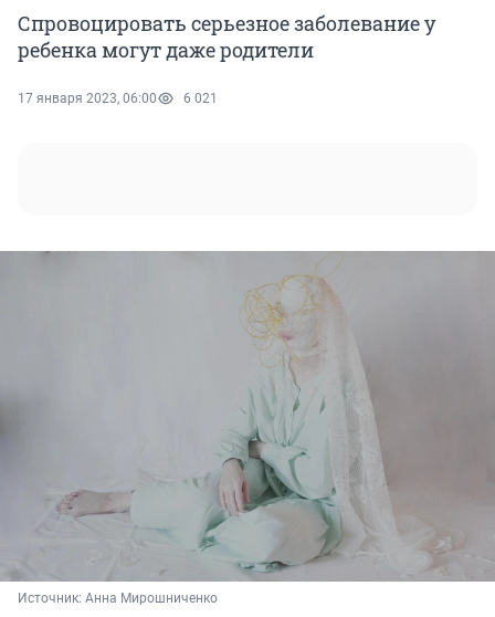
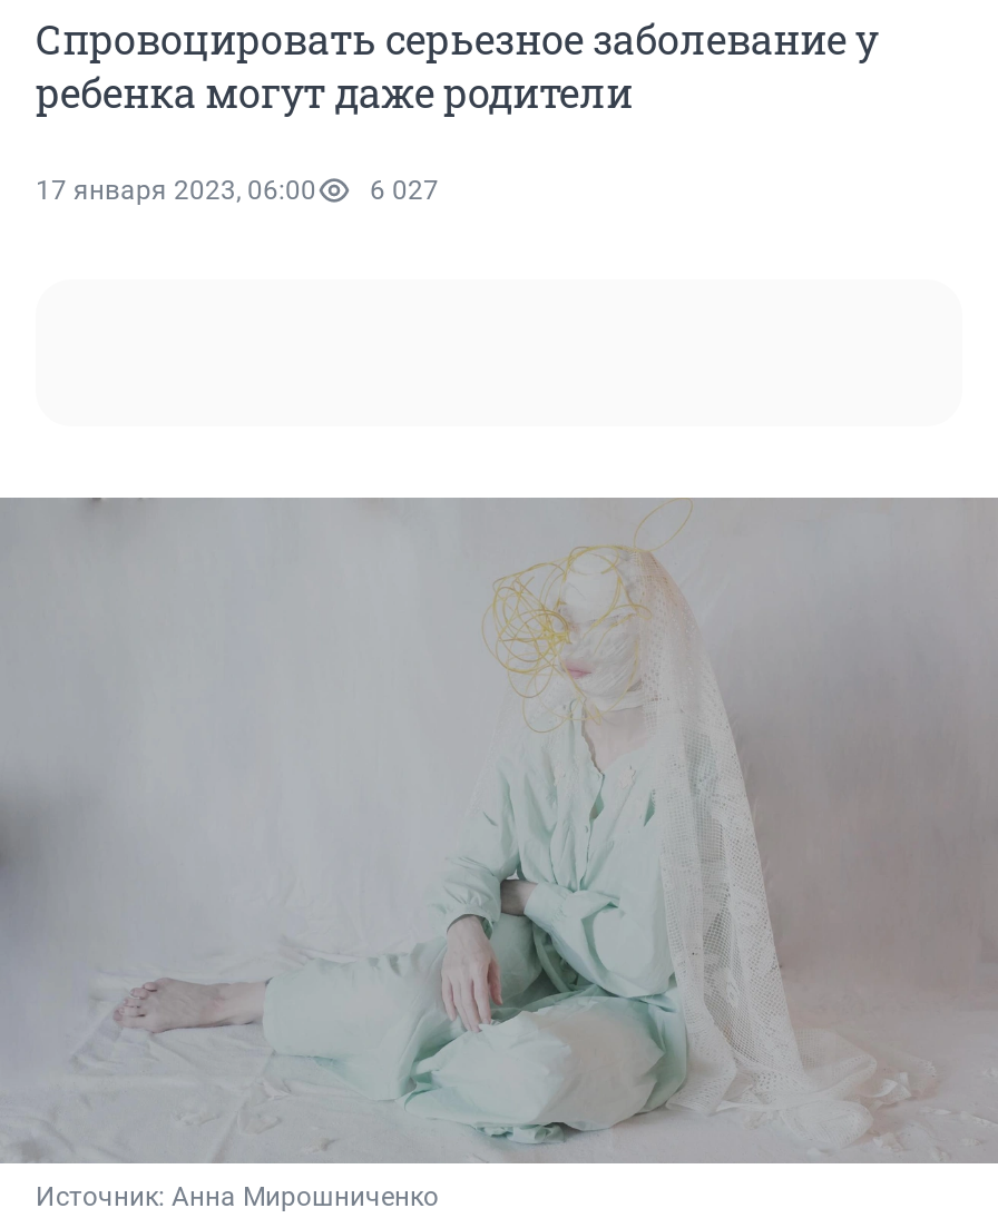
[18,91,218,106] 17 января 2023, 06:00 6 021 -> [36,175,439,206] 17 января 2023, 06:00 6 027

